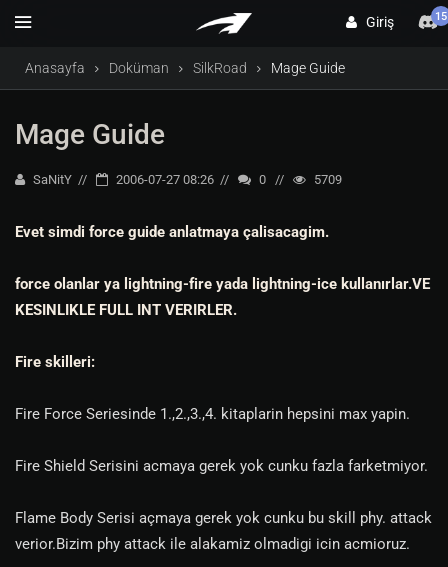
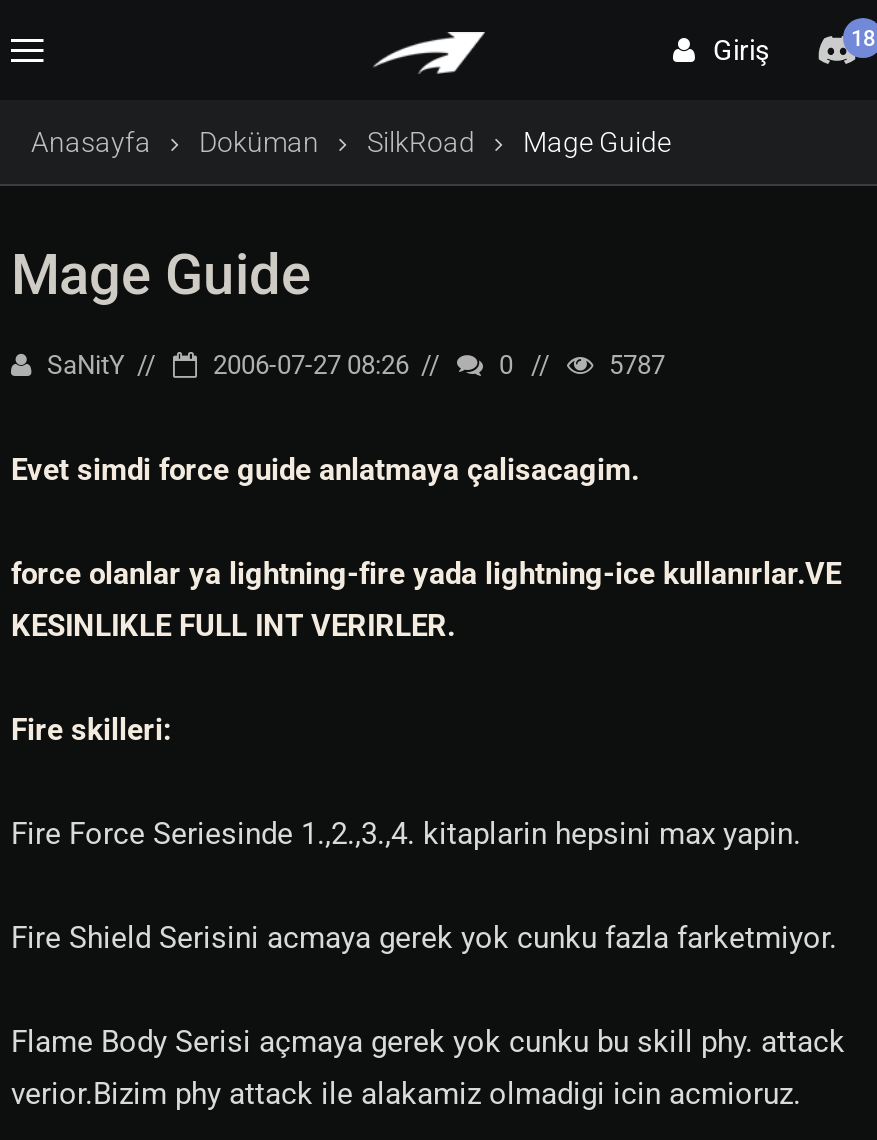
[435,10,447,23] 15 -> [851,26,875,52] 18
[311,172,342,187] 5709 -> [603,350,665,380] 5787

